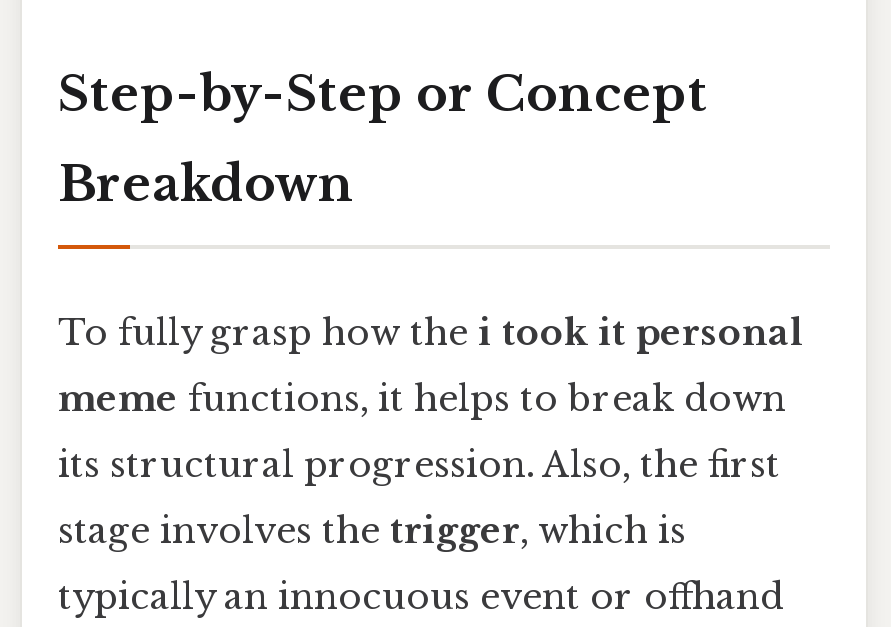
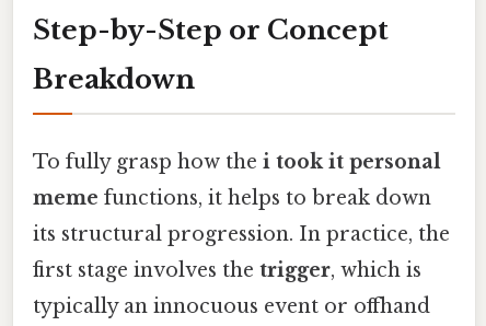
[58,442,780,486] its structural progression. Also, the first -> [33,222,450,246] its structural progression. In practice, the
[58,508,686,552] stage involves the trigger, which is -> [33,258,421,282] first stage involves the trigger, which is

